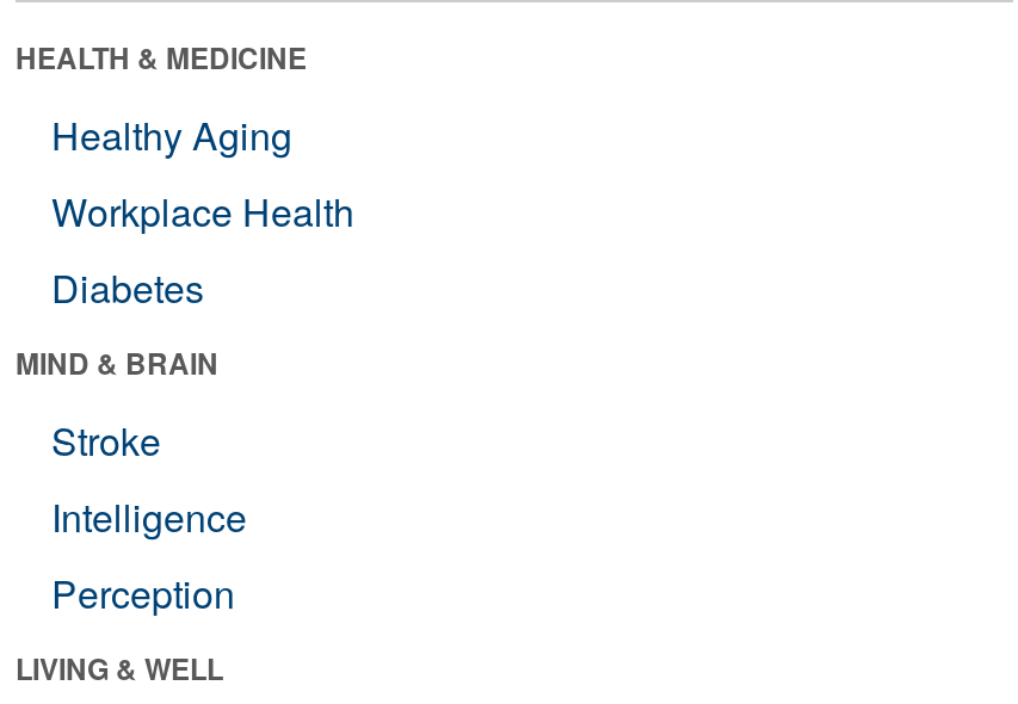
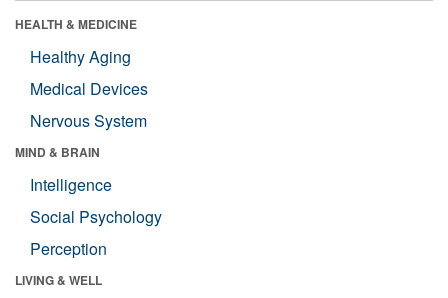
[51,183,354,315] Workplace Health | Diabetes -> [30,77,148,132] Medical Devices | Nervous System
[51,412,161,467] Stroke -> none
moved [51,489,247,544] -> [30,173,112,196]: Intelligence
none -> [30,205,162,228] Social Psychology

